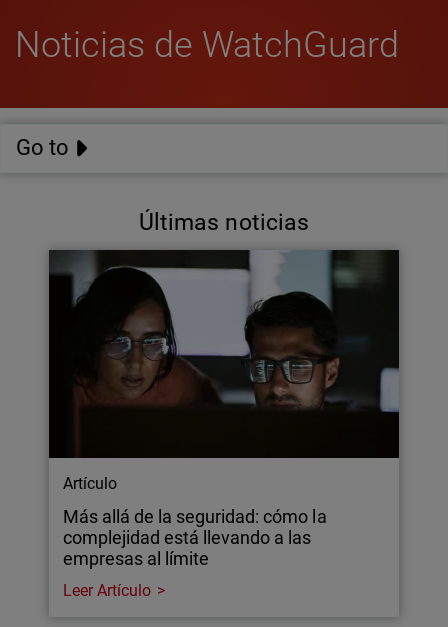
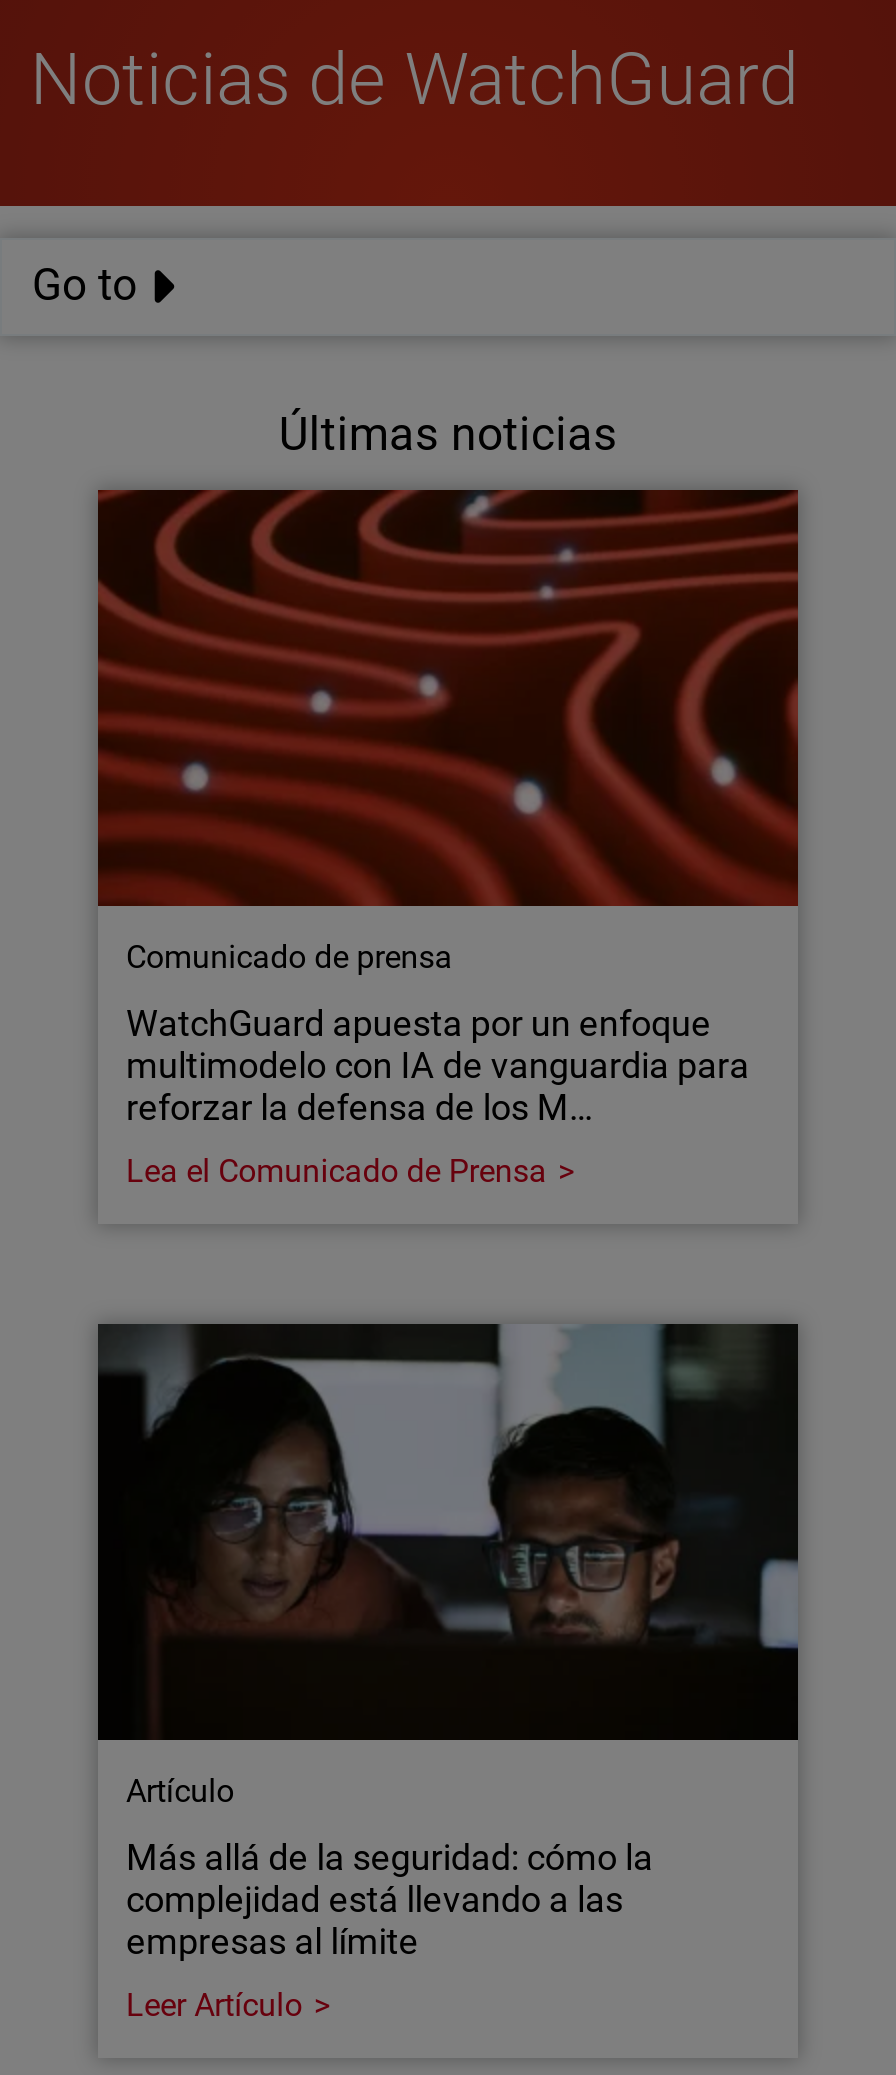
none -> [96,488,800,1190] [image] | Comunicado de prensa | WatchGuard apuesta por un enfoque | multimodelo con IA de vanguardia para | reforzar la defensa de los M… | Lea el Comunicado de Prensa

